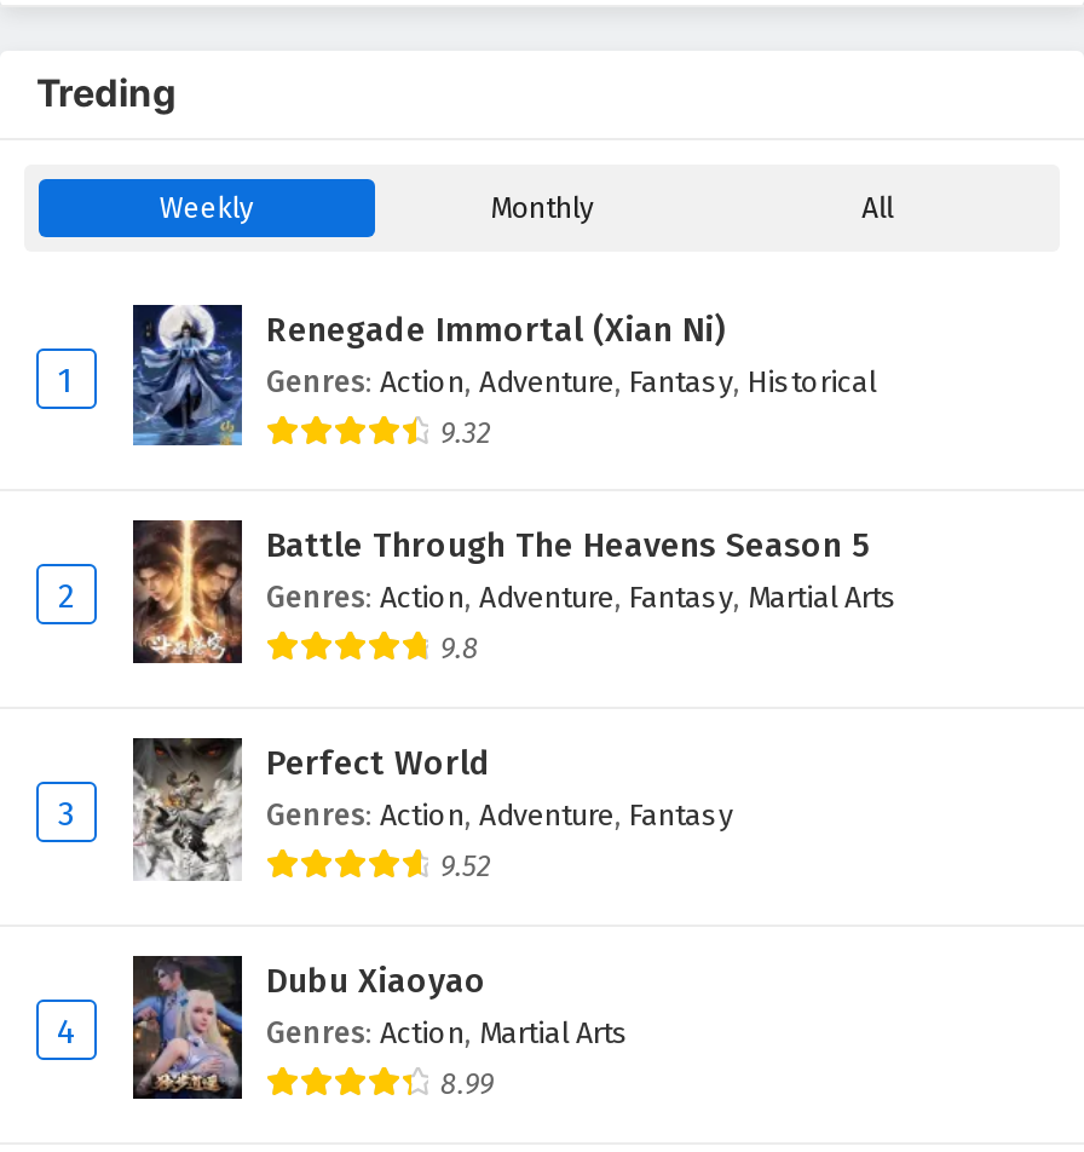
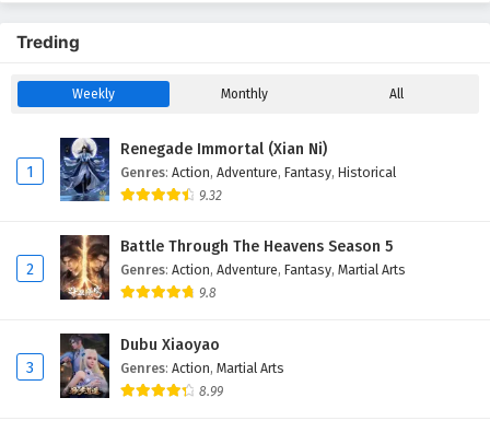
[133,738,733,884] [image] | Perfect World | Genres: Action, Adventure, Fantasy | 9.52 -> none
[57,1012,76,1053] 4 -> none

